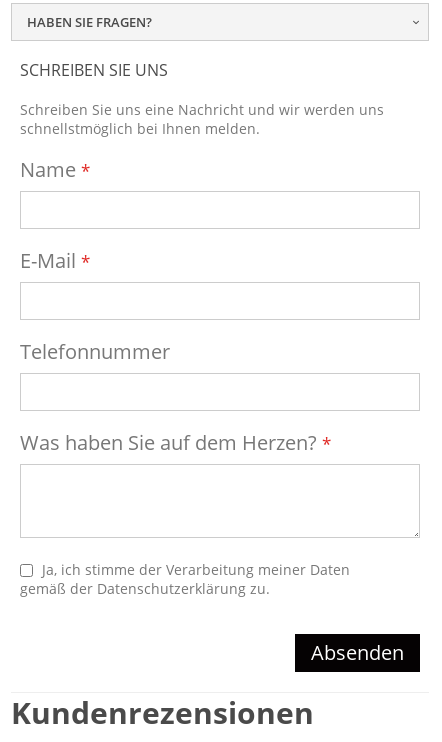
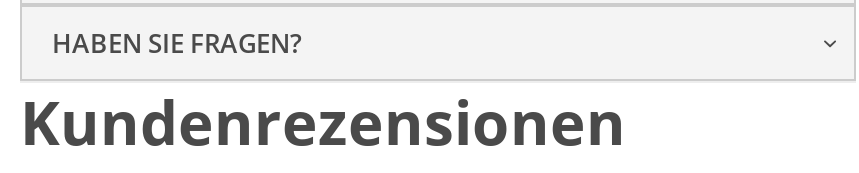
[20,59,384,456] SCHREIBEN SIE UNS | Schreiben Sie uns eine Nachricht und wir werden uns | schnellstmöglich bei Ihnen melden. | Name | E-Mail | Telefonnummer | Was haben Sie auf dem Herzen? -> none
[20,560,404,666] Ja, ich stimme der Verarbeitung meiner Daten | gemäß der Datenschutzerklärungzu. | Absenden -> none

